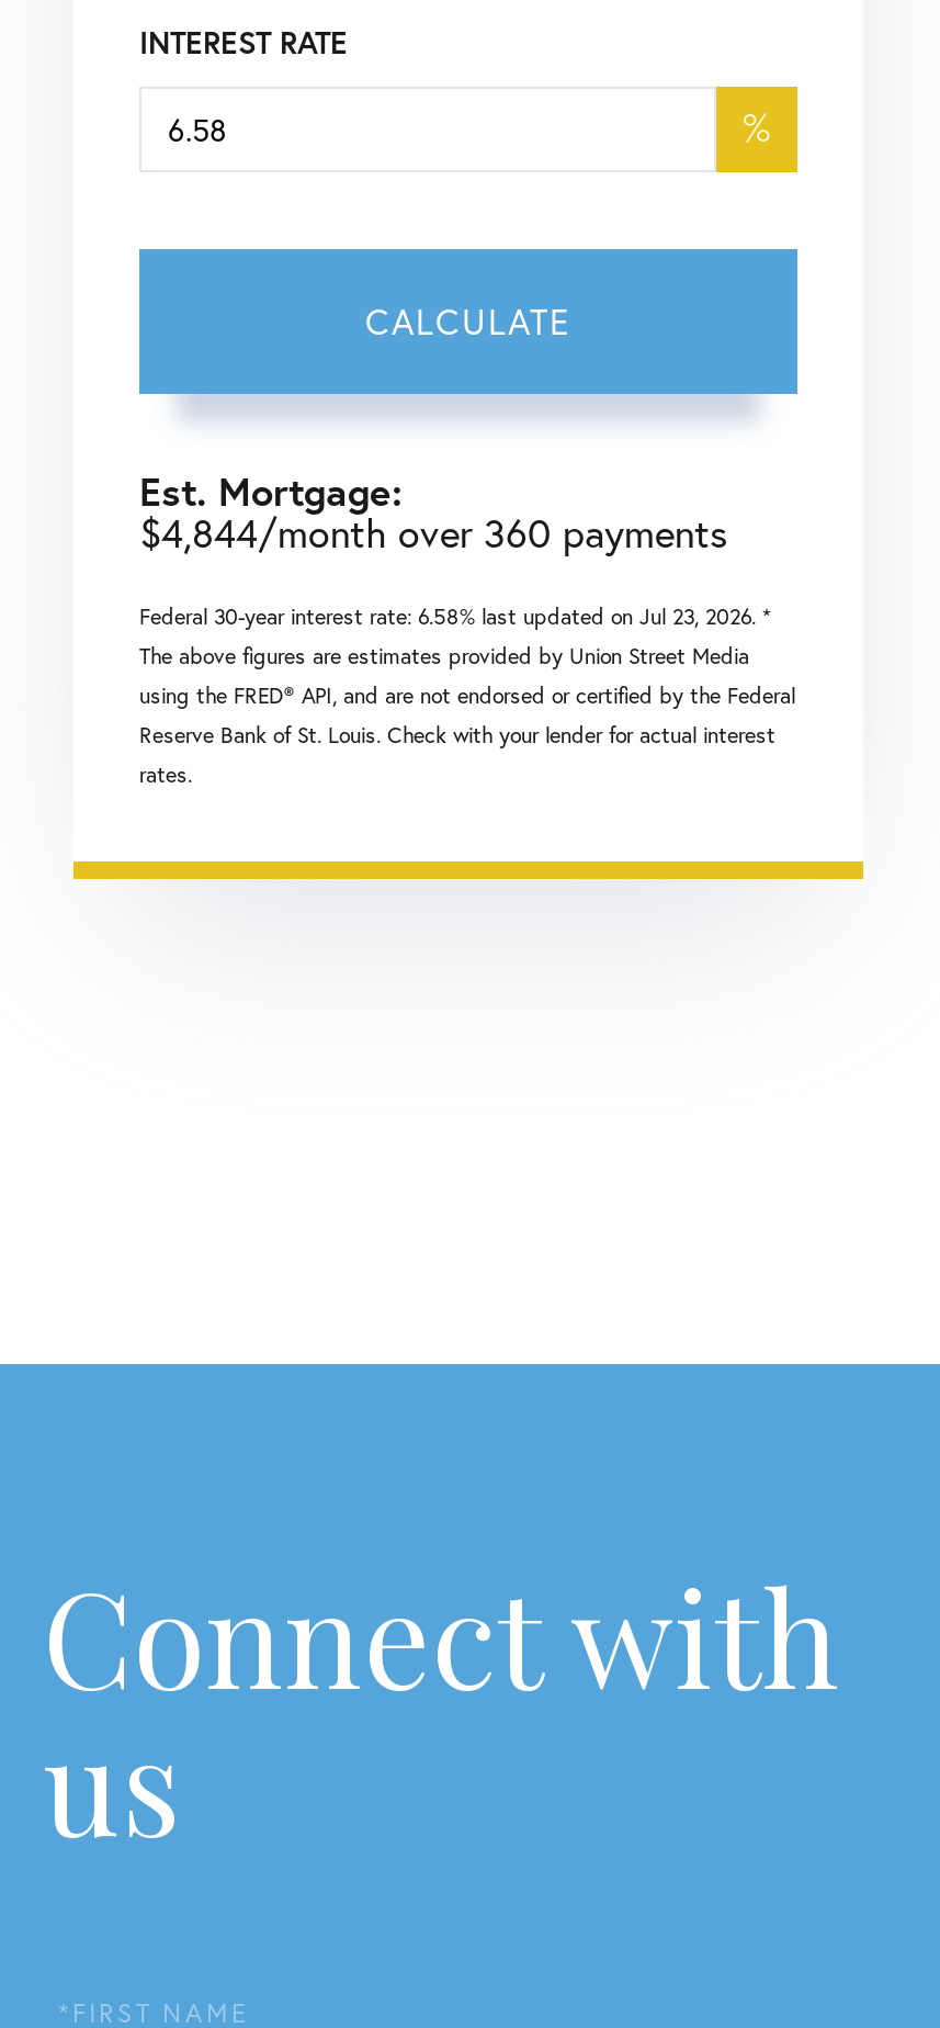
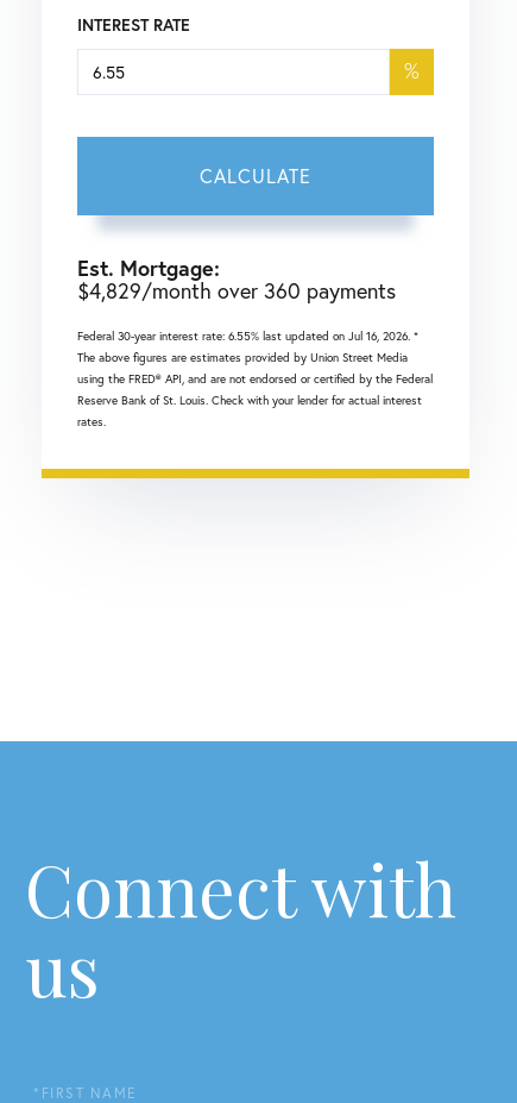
[139,507,727,559] $4,844/month over 360 payments -> [77,277,396,305] $4,829/month over 360 payments
[139,603,771,632] Federal 30-year interest rate: 6.58% last updated on Jul 23, 2026. * -> [77,329,418,344] Federal 30-year interest rate: 6.55% last updated on Jul 16, 2026. *

